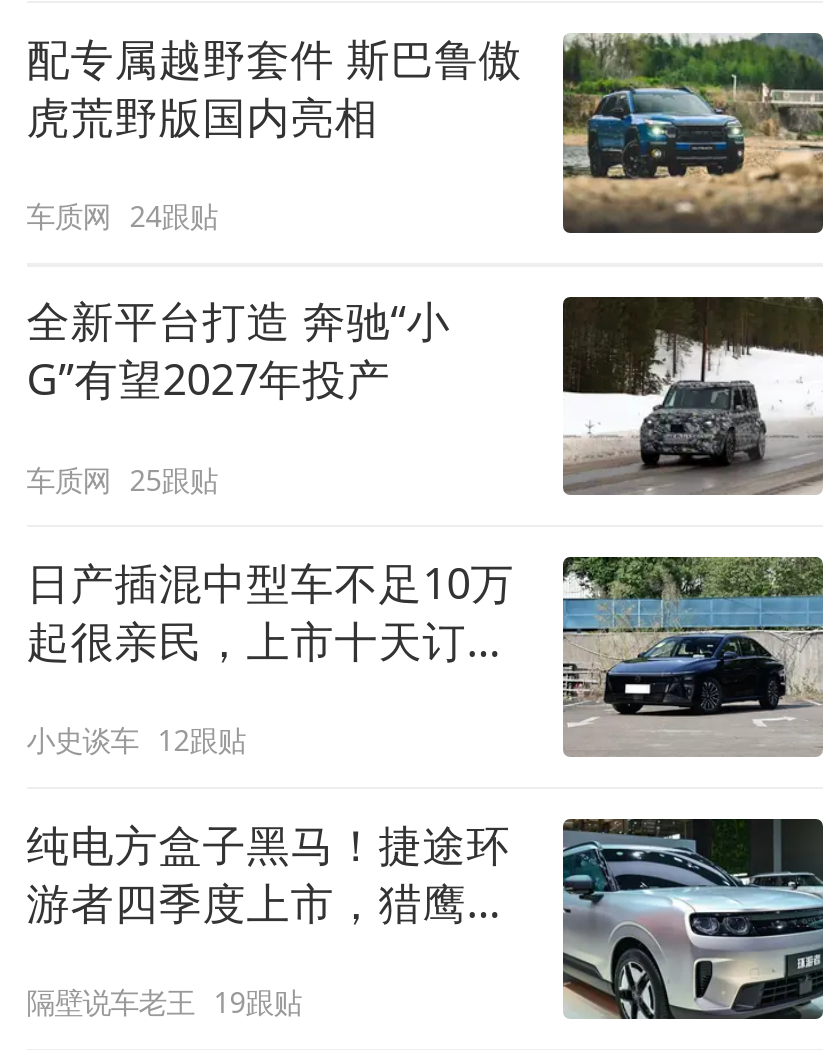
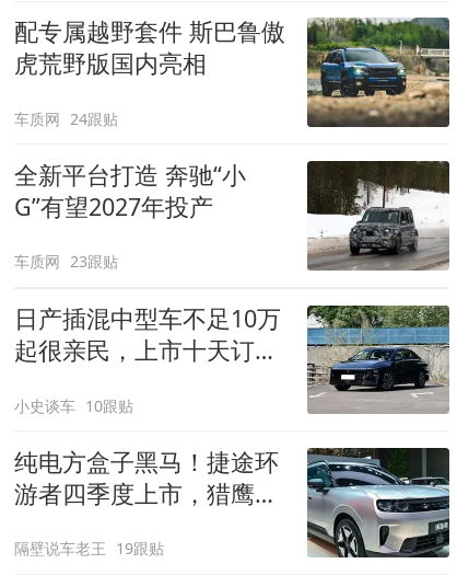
[26,460,218,498] 车质网 25跟贴 -> [14,251,118,272] 车质网 23跟贴
[26,722,246,760] 小史谈车 12跟贴 -> [14,395,134,416] 小史谈车 10跟贴

